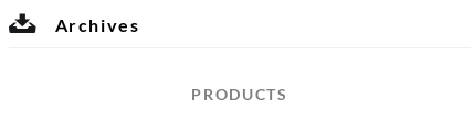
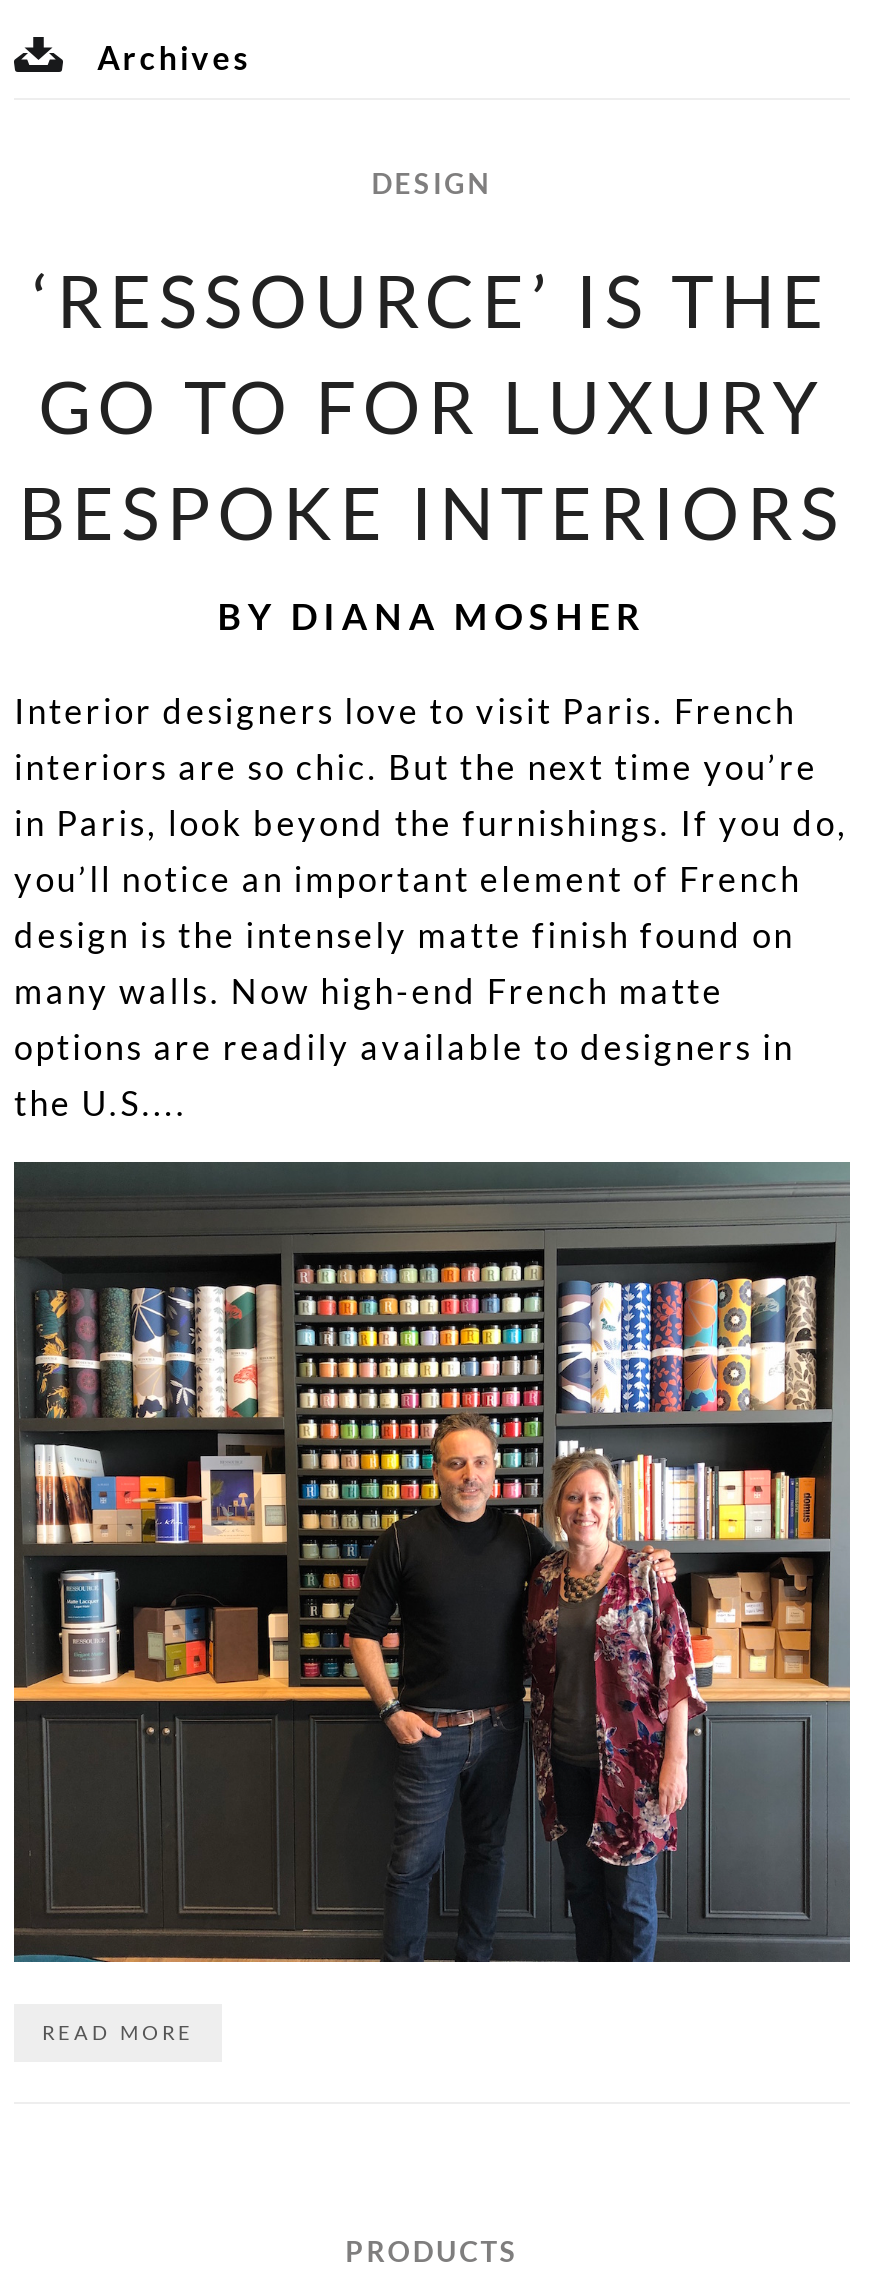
none -> [12,1160,852,2045] [image] | READ MORE
none -> [14,166,849,1124] DESIGN | ‘RESSOURCE’ IS THE | GO TO FOR LUXURY | BESPOKE INTERIORS | BY DIANA MOSHER | Interior designers love to visit Paris. French | interiors are so chic. But the next time you’re | in Paris, look beyond the furnishings. If you do, | you’ll notice an important element of French | design is the intensely matte finish found on | many walls. Now high-end French matte | options are readily available to designers in | the U.S....

